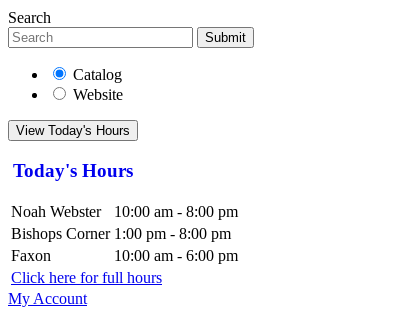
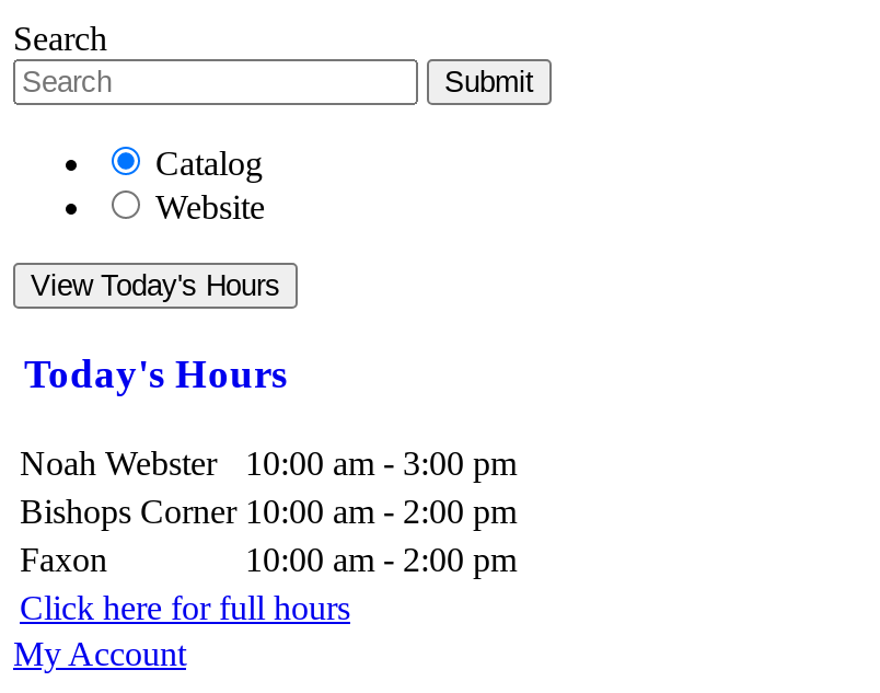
[11,203,238,220] Noah Webster 10:00 am - 8:00 pm -> [20,445,517,483] Noah Webster 10:00 am - 3:00 pm
[11,225,231,242] Bishops Corner 1:00 pm - 8:00 pm -> [20,494,517,531] Bishops Corner 10:00 am - 2:00 pm
[114,247,238,264] 10:00 am - 6:00 pm -> [245,542,517,579] 10:00 am - 2:00 pm

